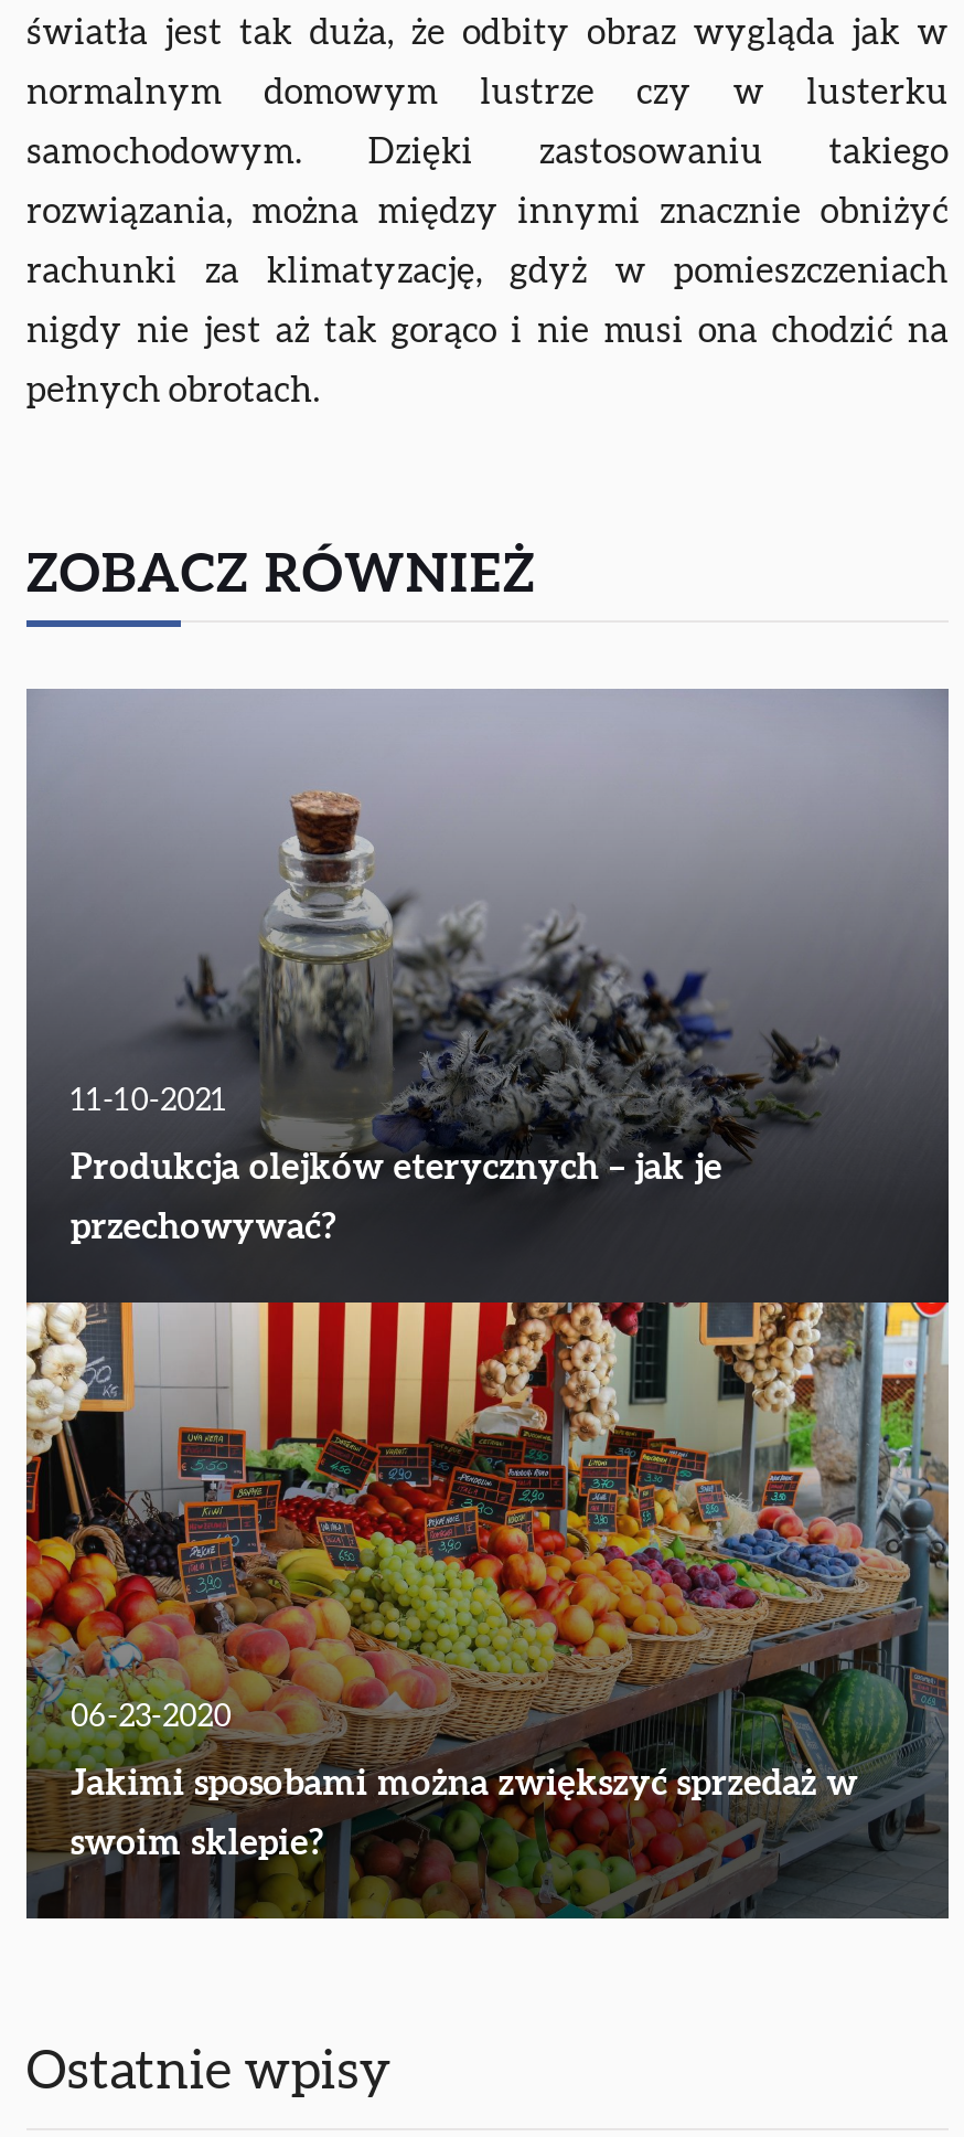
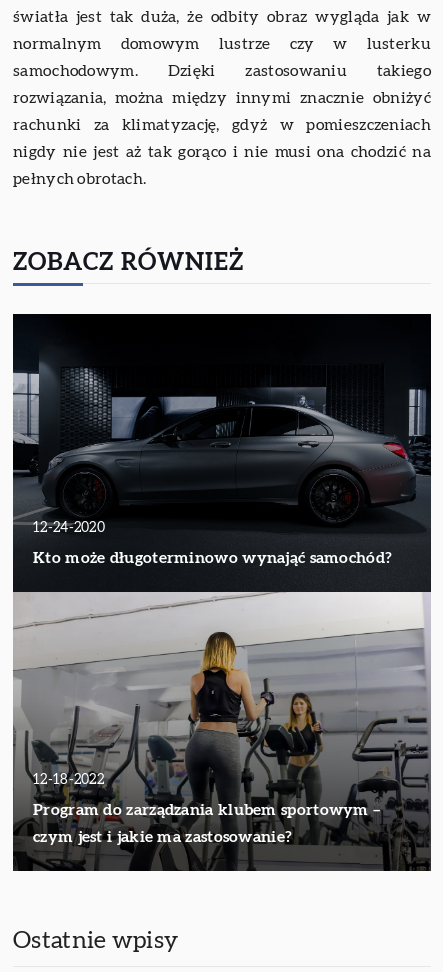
[24,689,951,1245] [image] | 11-10-2021 | Produkcja olejków eterycznych – jak je | przechowywać? -> [13,313,431,566] [image] | 12-24-2020 | Kto może długoterminowo wynająć samochód?
[24,1263,949,1918] [image] | 06-23-2020 | Jakimi sposobami można zwiększyć sprzedaż w | swoim sklepie? -> [13,575,431,871] [image] | 12-18-2022 | Program do zarządzania klubem sportowym – | czym jest i jakie ma zastosowanie?

